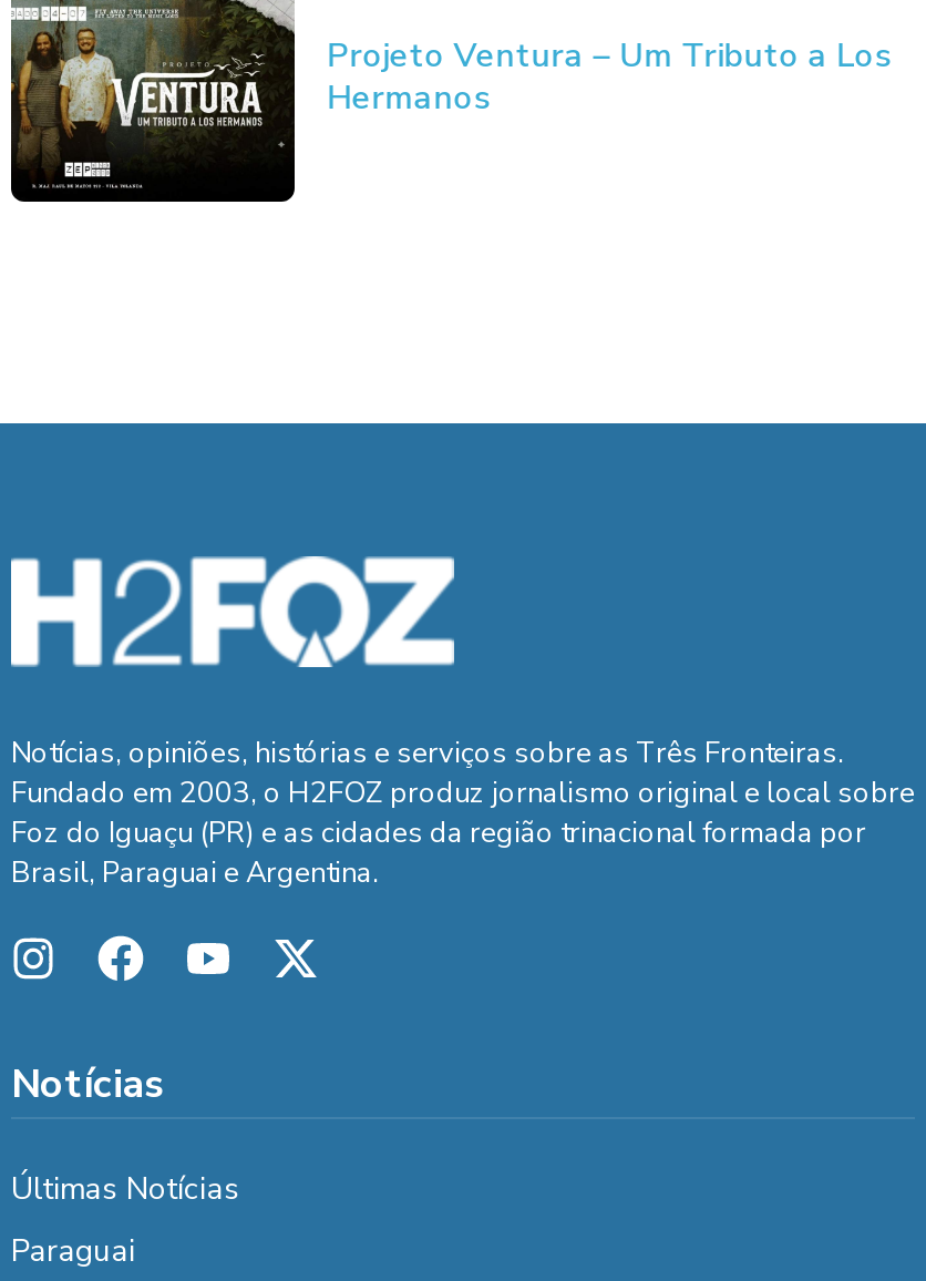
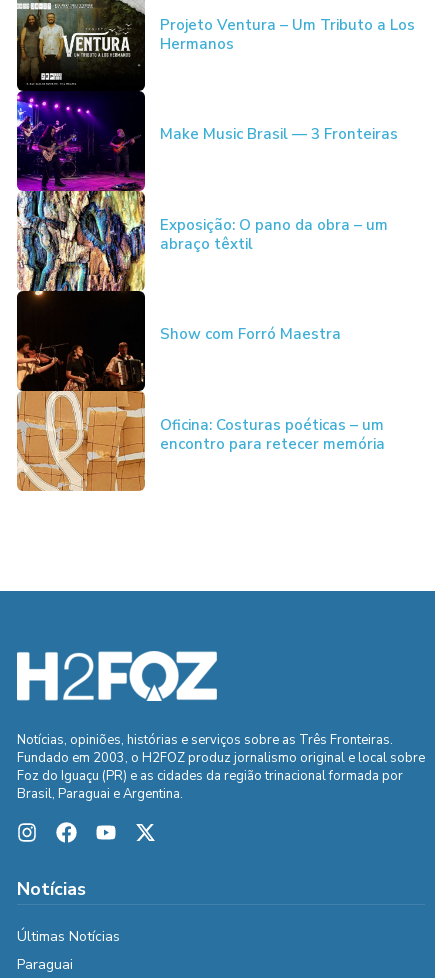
none -> [16,91,398,492] [image] | Make Music Brasil — 3 Fronteiras
none -> [160,215,388,254] Exposição: O pano da obra – um | abraço têxtil
none -> [160,324,341,344] Show com Forró Maestra
none -> [160,415,385,454] Oficina: Costuras poéticas – um | encontro para retecer memória

